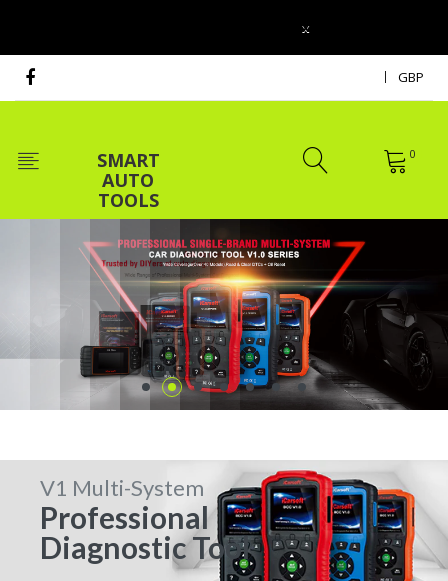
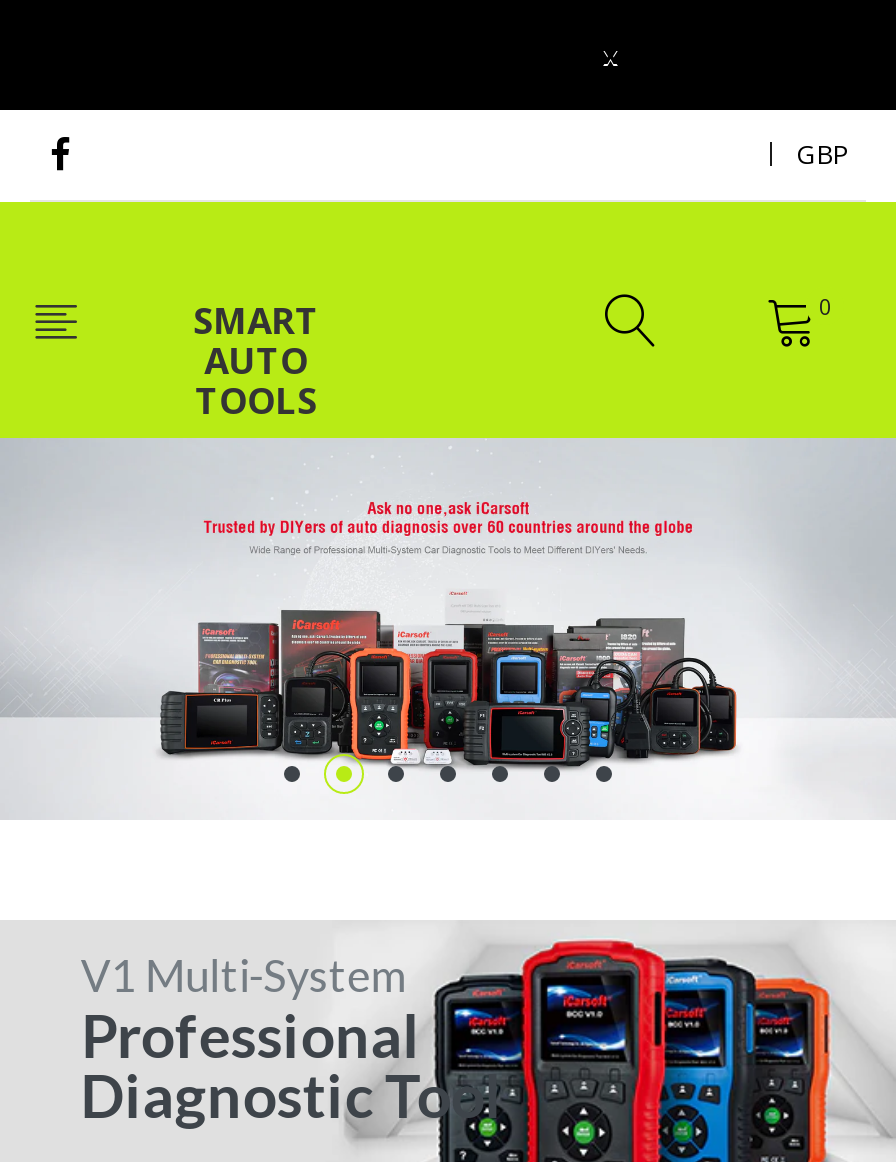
[59,218,445,411] [image] -> [120,436,890,820] [image]

